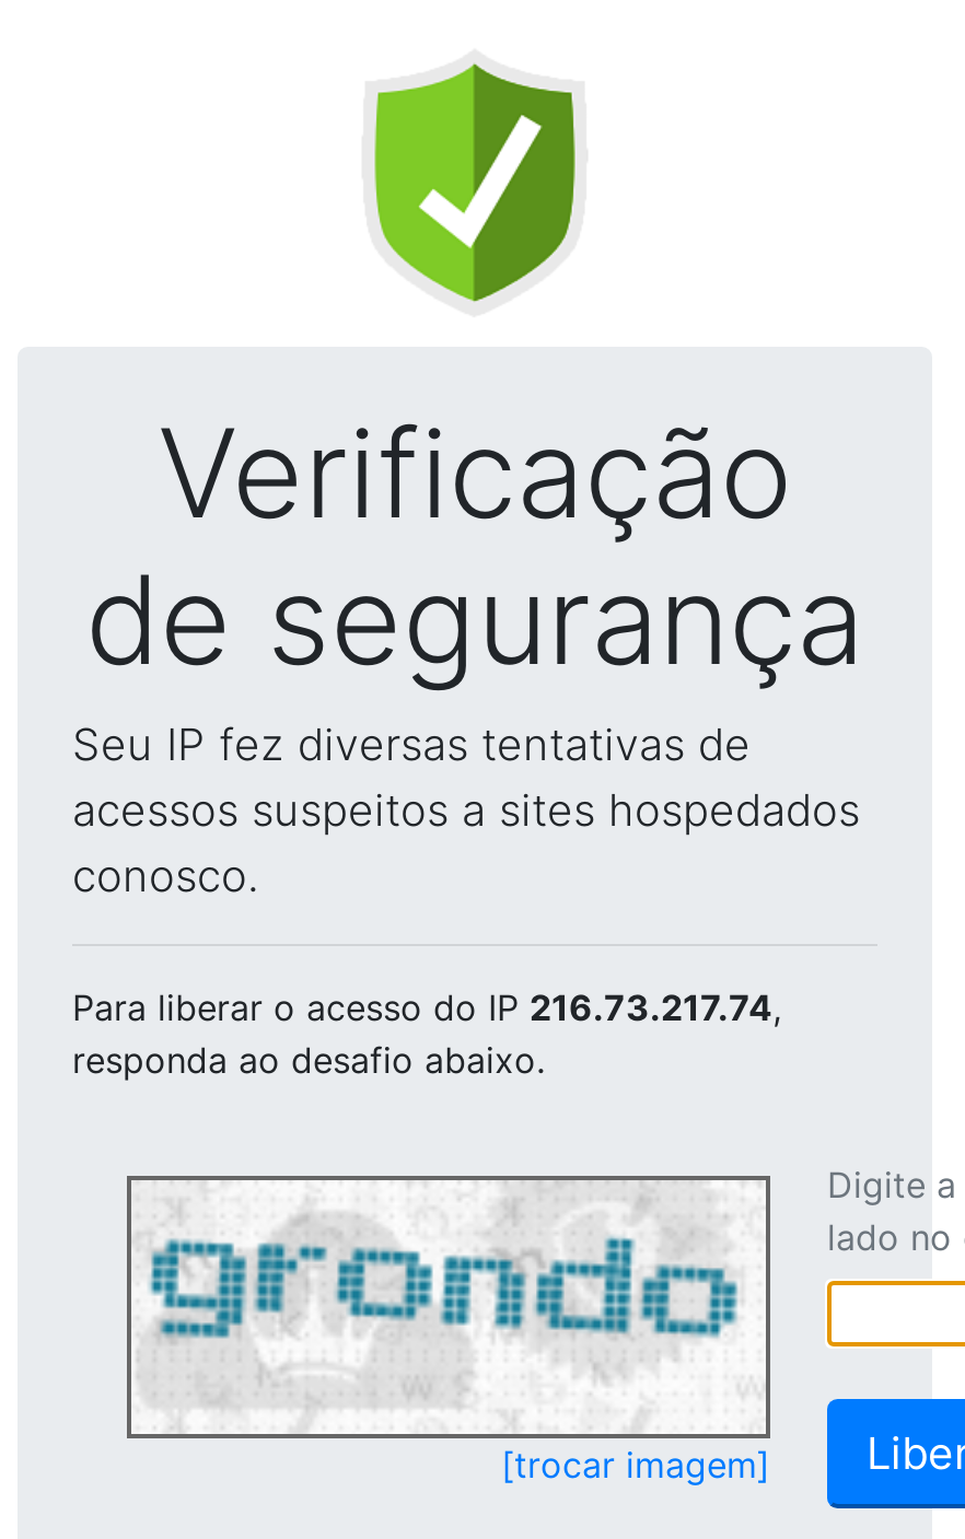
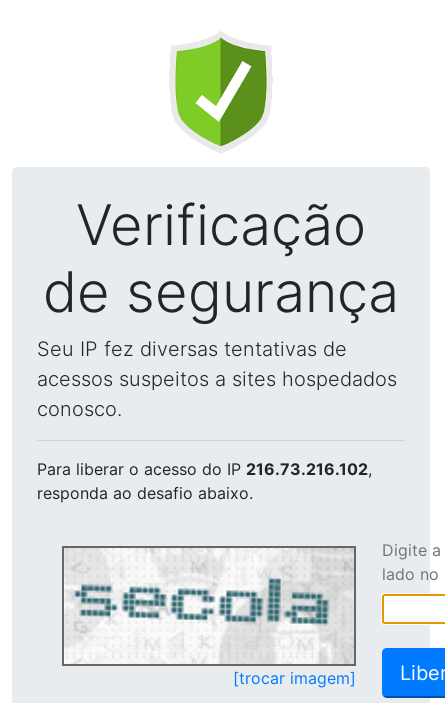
[72,986,781,1029] Para liberar o acesso do IP 216.73.217.74, -> [37,459,372,479] Para liberar o acesso do IP 216.73.216.102,
[149,1185,764,1430] [image] -> [73,550,352,661] [image]

